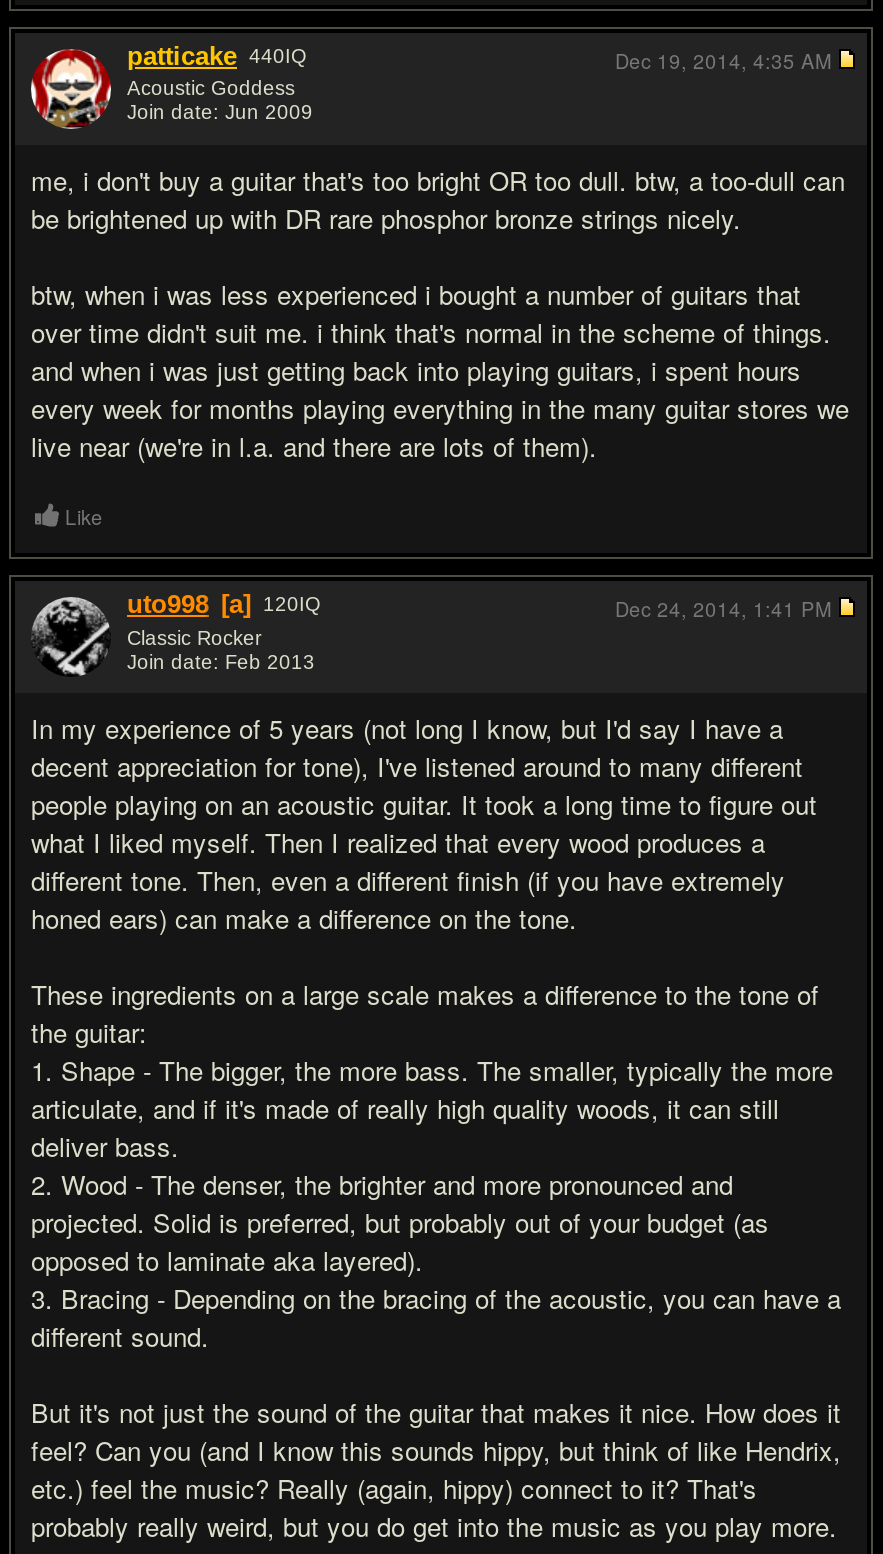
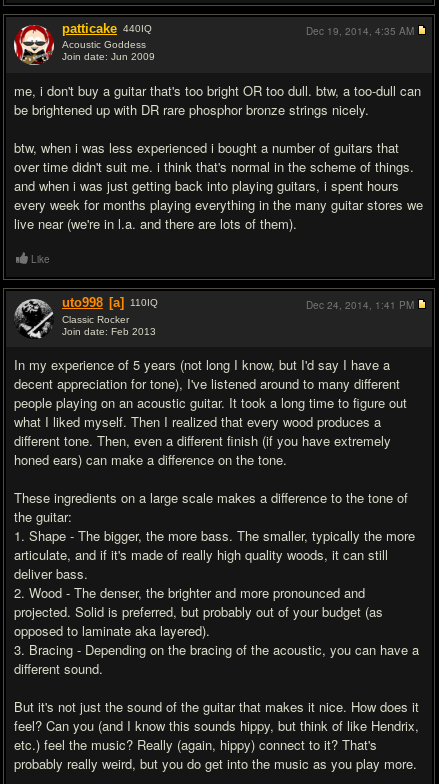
[127,589,321,619] uto998 [a] 120IQ -> [62,295,158,310] uto998 [a] 110IQ

